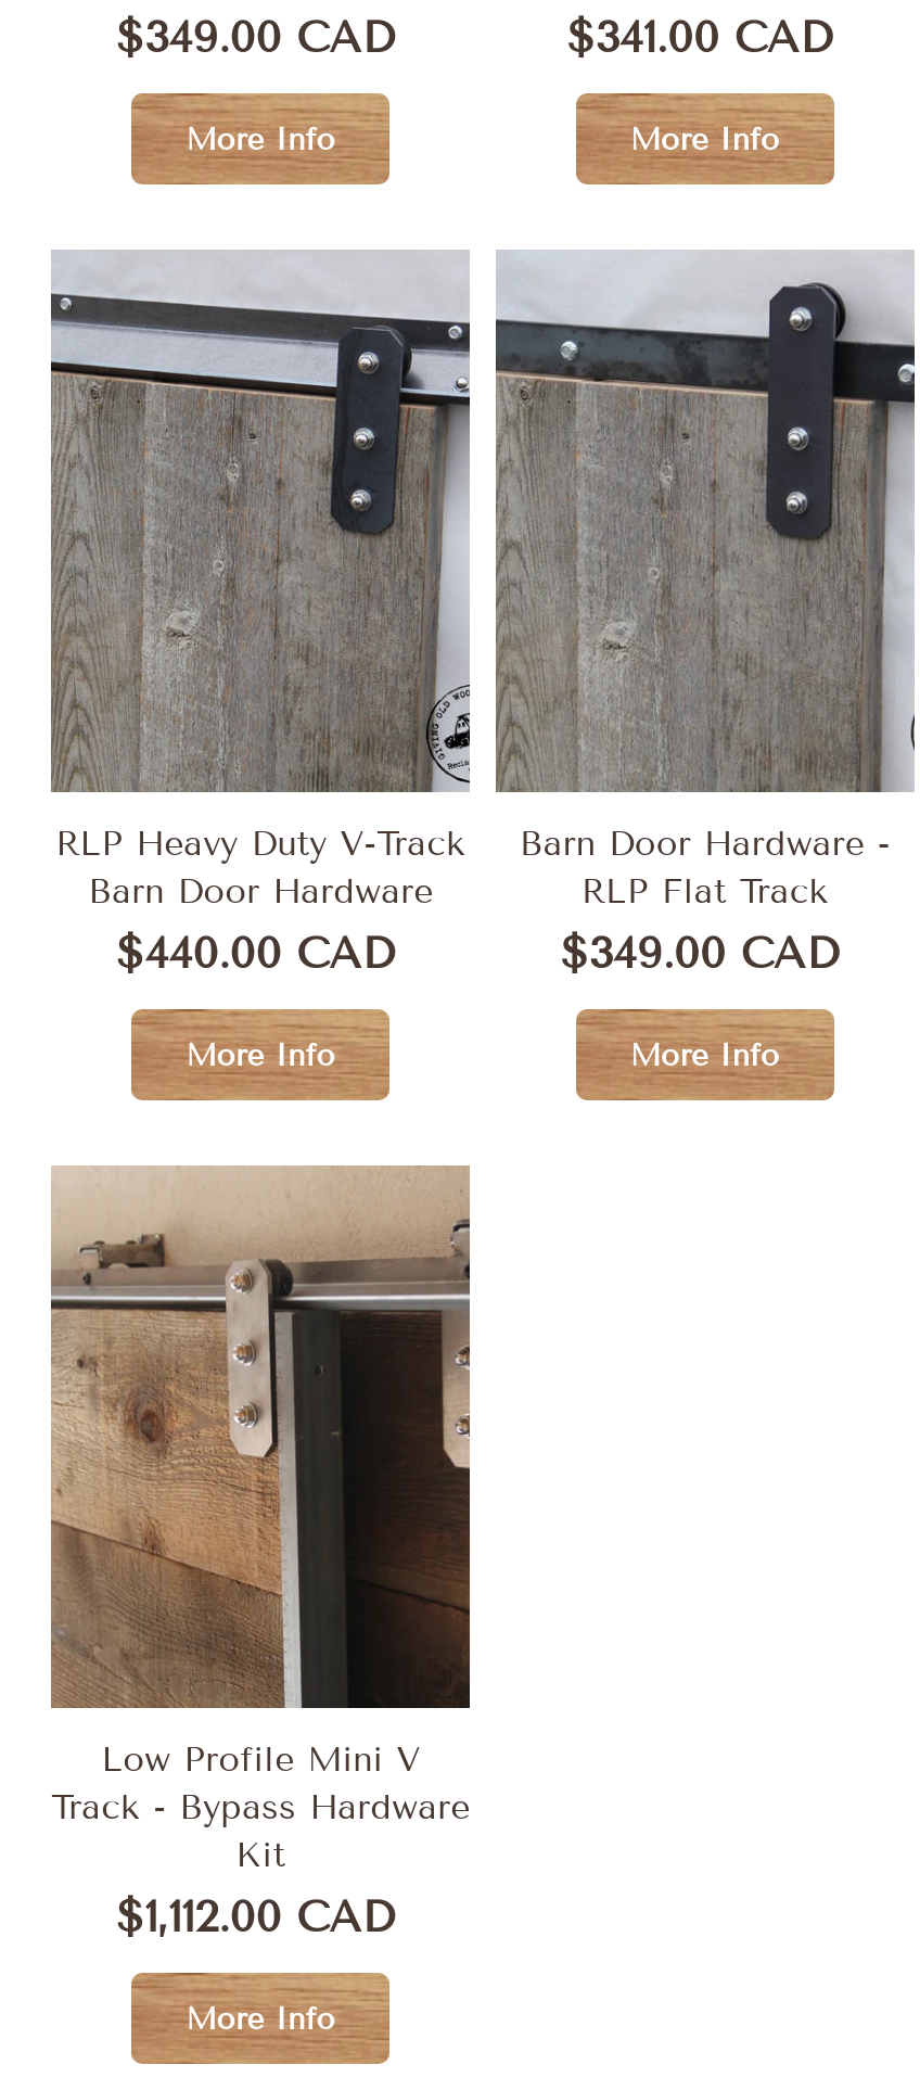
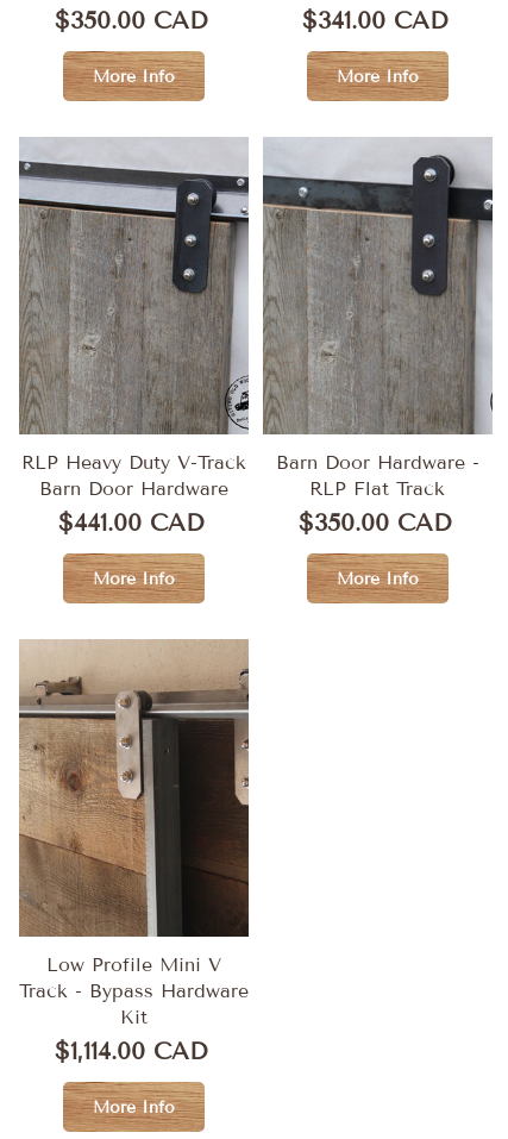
[117,11,394,63] $349.00 CAD -> [55,6,207,34] $350.00 CAD
[117,926,394,978] $440.00 CAD -> [59,508,204,537] $441.00 CAD
[560,926,838,978] $349.00 CAD -> [298,508,451,537] $350.00 CAD
[117,1889,394,1942] $1,112.00 CAD -> [55,1036,207,1065] $1,114.00 CAD

